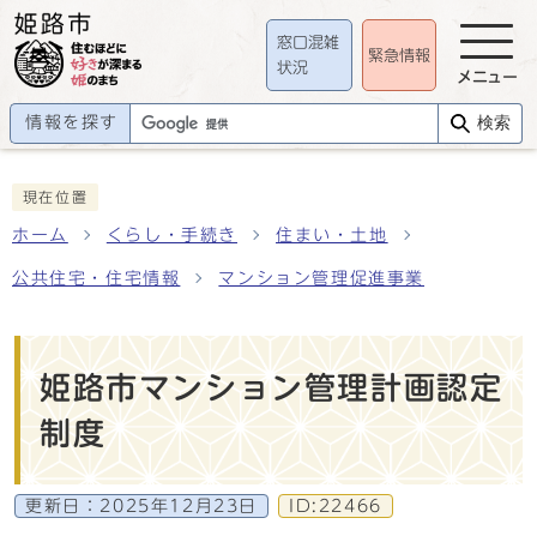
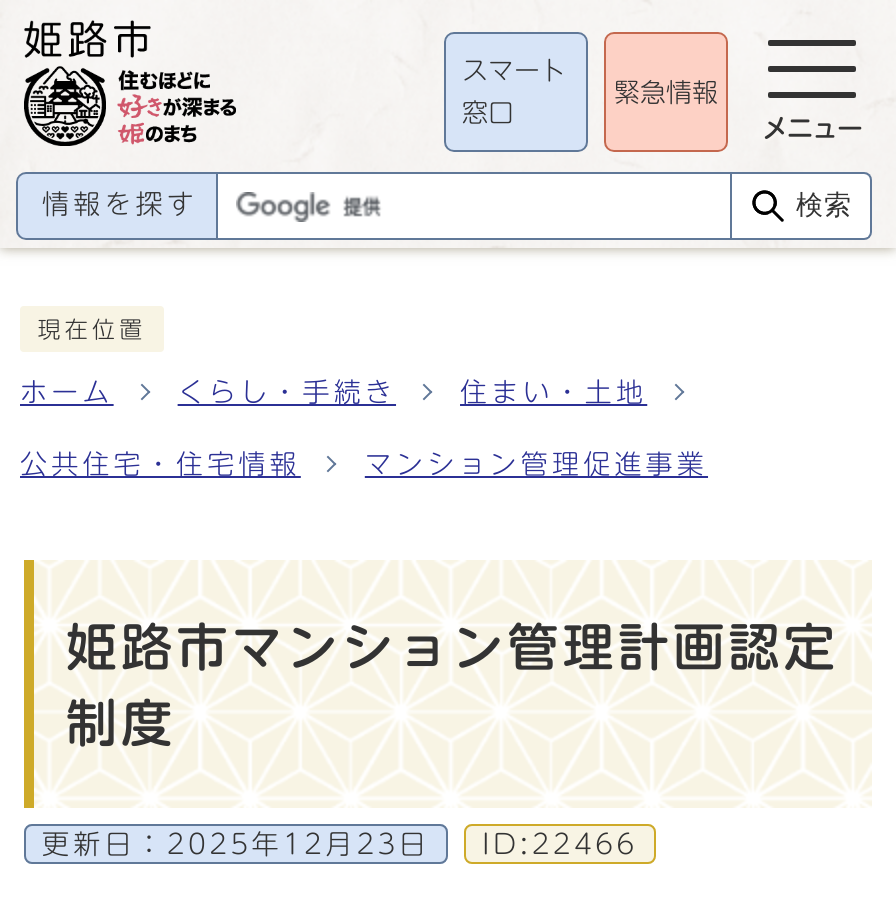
[277,34,339,50] 窓口混雑 -> [462,57,566,83] スマート
[277,60,308,76] 状況 -> [462,101,514,127] 窓口

